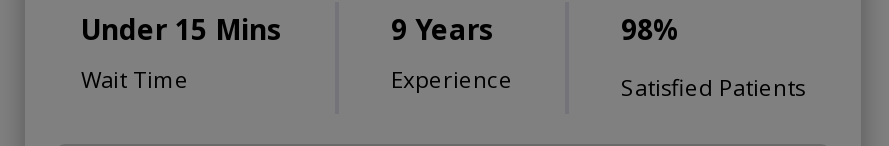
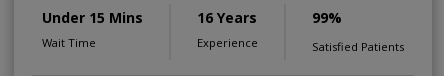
[391,11,495,49] 9 Years -> [197,8,257,27] 16 Years
[621,11,681,49] 98% -> [312,8,342,27] 99%

